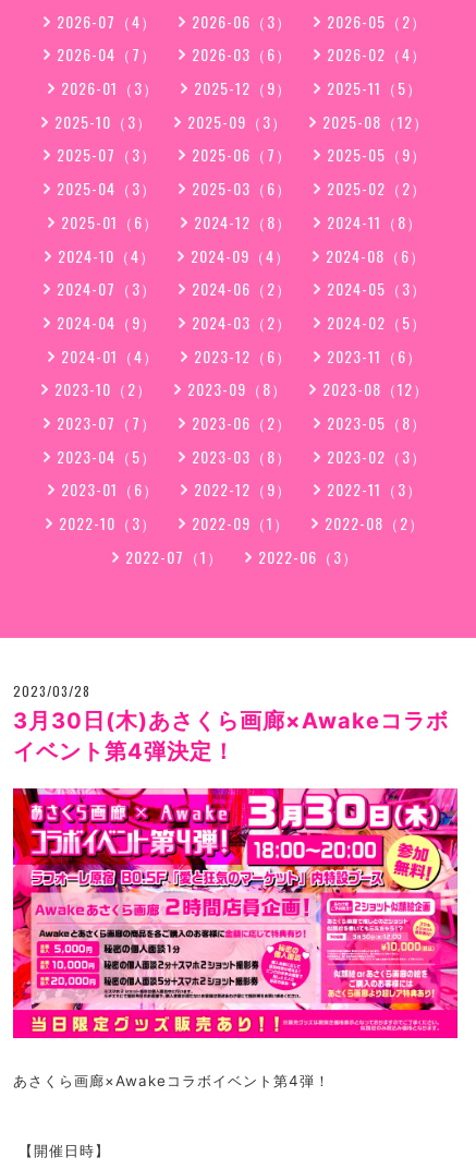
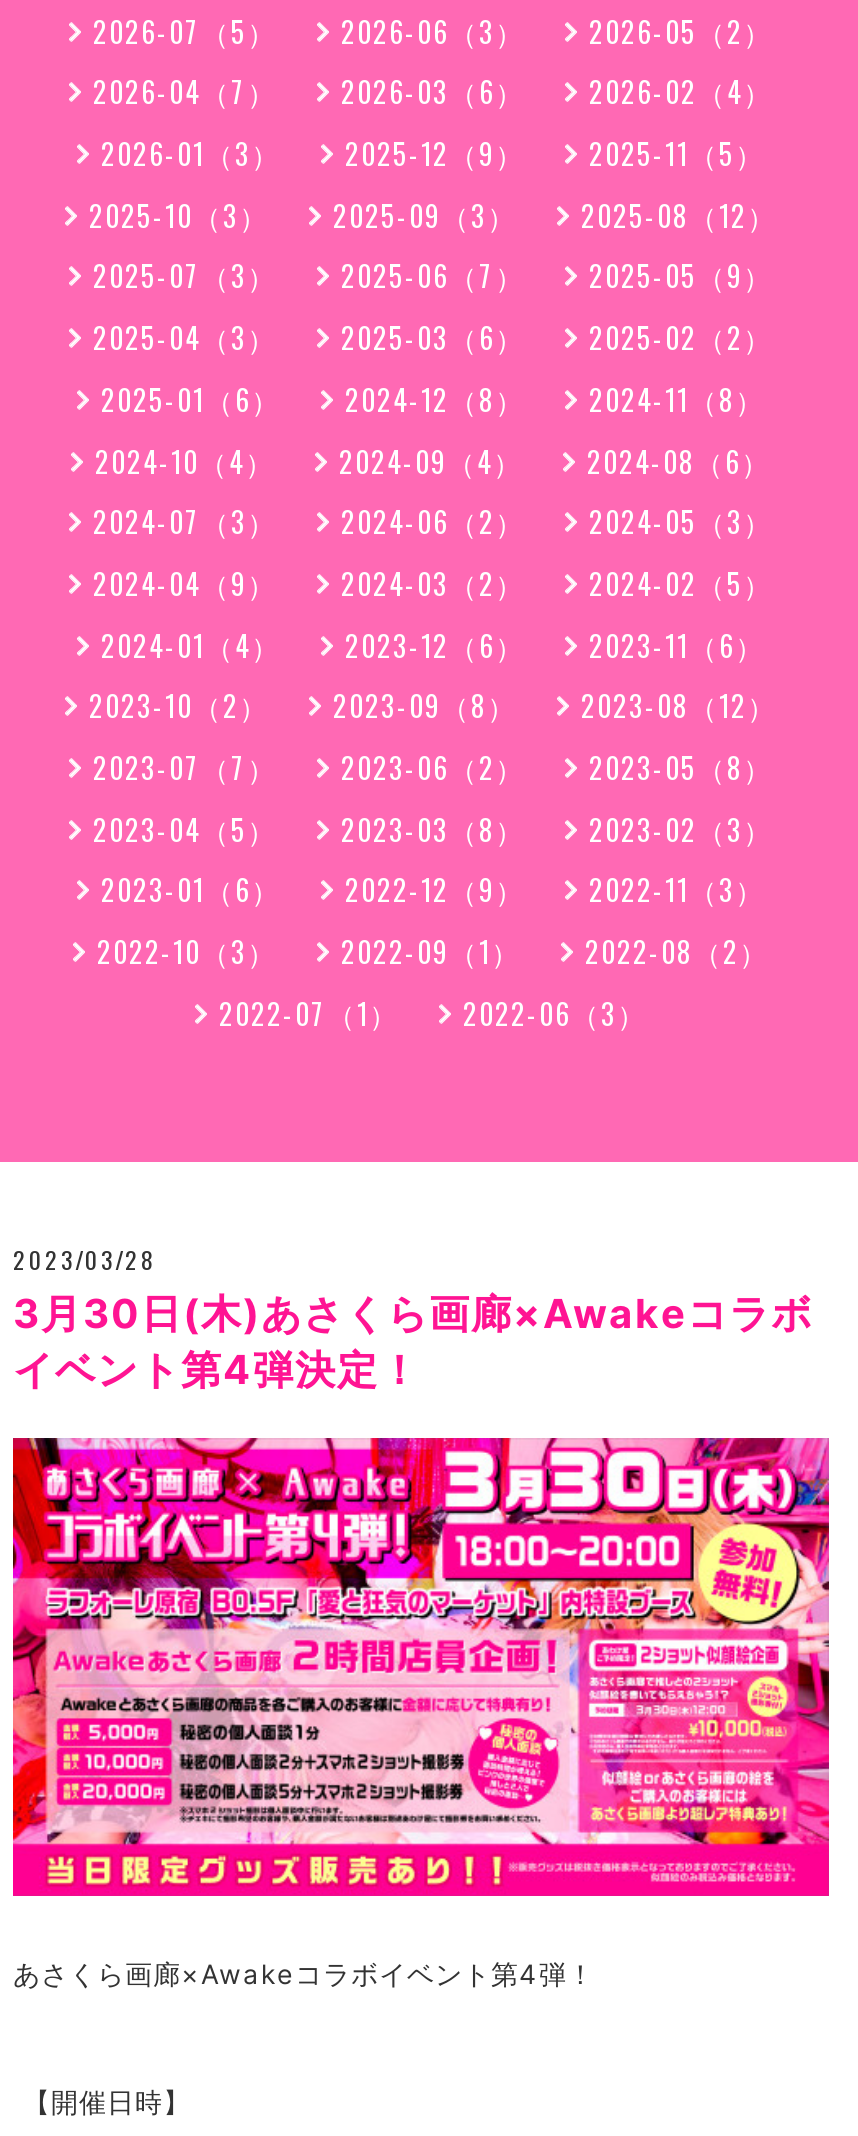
[57,9,427,32] 2026-07（4） 2026-06（3） 2026-05（2） -> [93,9,773,51] 2026-07（5） 2026-06（3） 2026-05（2）

